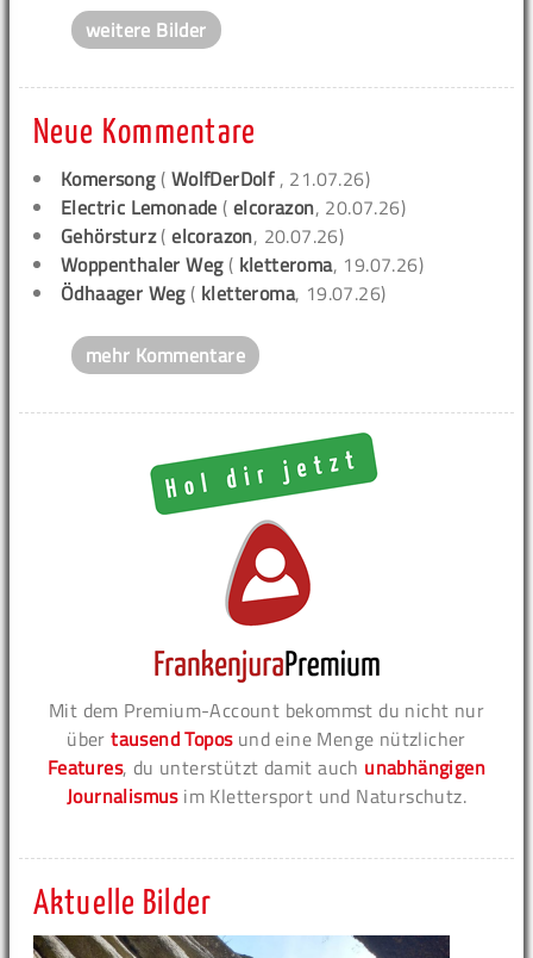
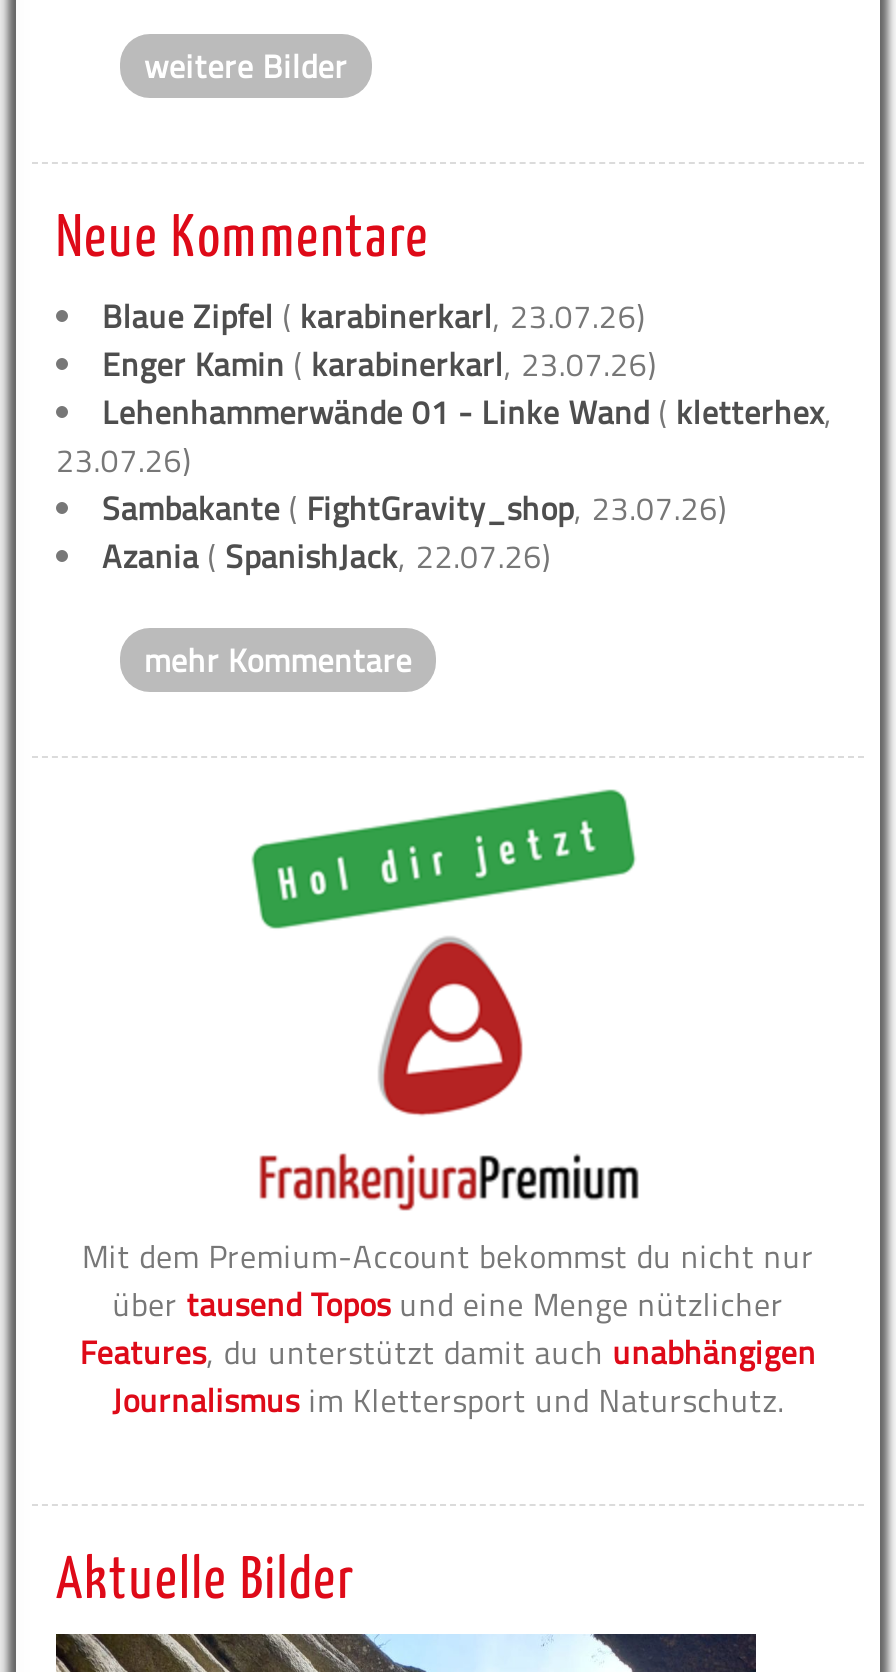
[61,164,424,307] Komersong (WolfDerDolf, 21.07.26) | Electric Lemonade (elcorazon, 20.07.26) | Gehörsturz (elcorazon, 20.07.26) | Woppenthaler Weg (kletteroma, 19.07.26) | Ödhaager Weg (kletteroma, 19.07.26) -> [56,291,833,579] Blaue Zipfel (karabinerkarl, 23.07.26) | Enger Kamin (karabinerkarl, 23.07.26) | Lehenhammerwände 01 - Linke Wand (kletterhex, | 23.07.26) | Sambakante (FightGravity_shop, 23.07.26) | Azania (SpanishJack, 22.07.26)

